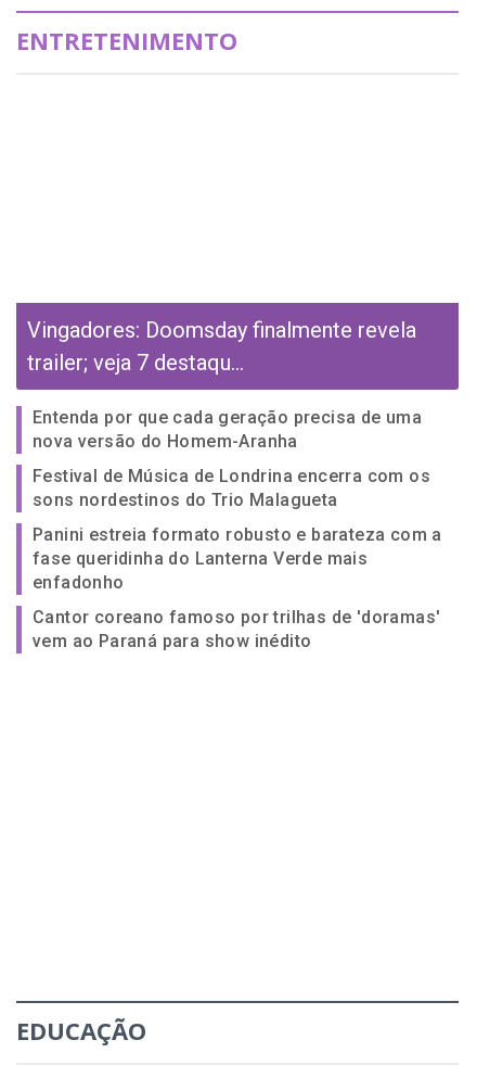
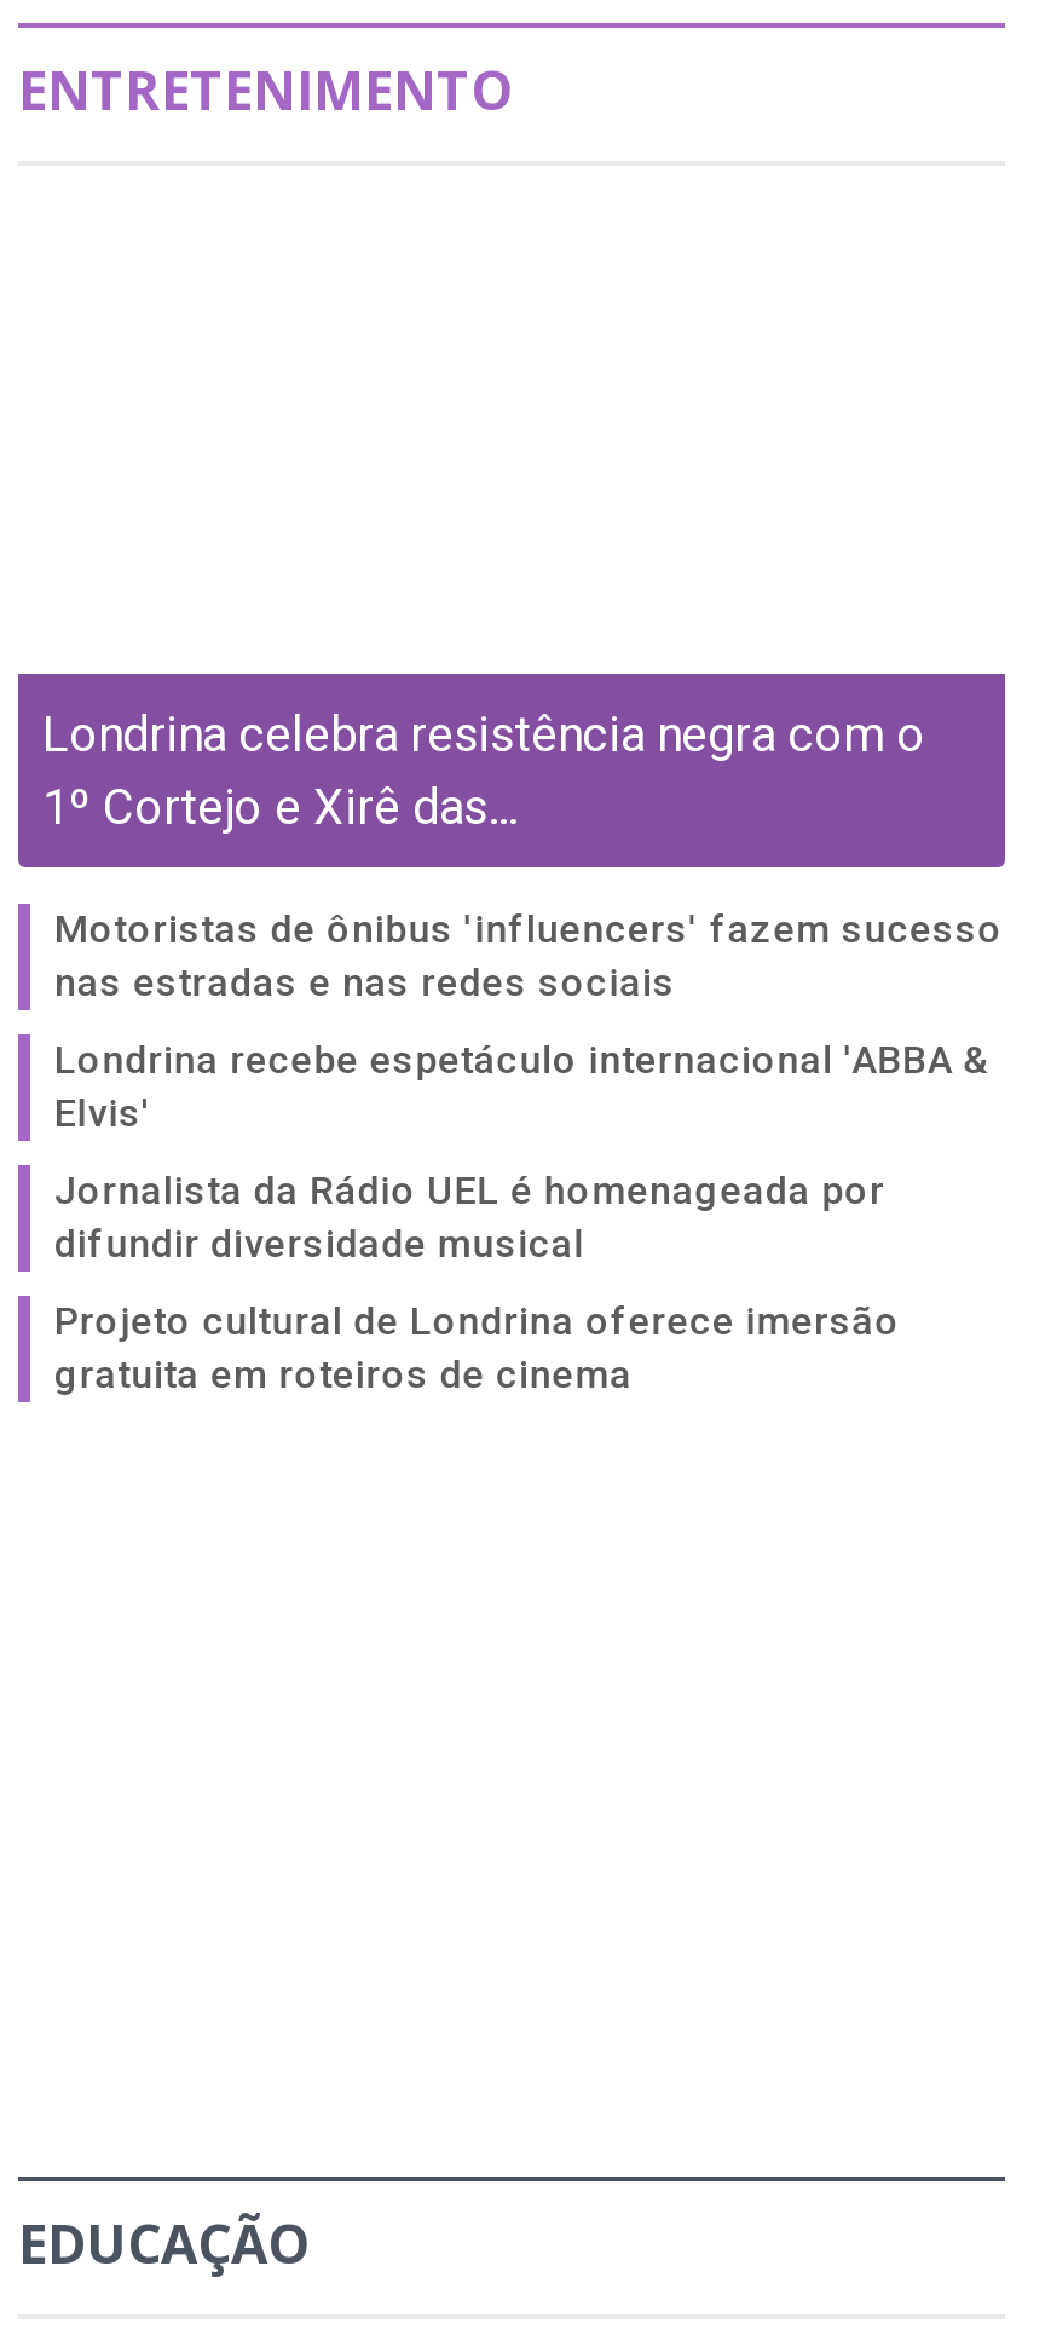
[27,317,416,376] Vingadores: Doomsday finalmente revela | trailer; veja 7 destaqu... -> [42,705,925,836] Londrina celebra resistência negra com o | 1º Cortejo e Xirê das...
[33,407,422,452] Entenda por que cada geração precisa de uma | nova versão do Homem-Aranha -> [54,906,1003,1005] Motoristas de ônibus 'influencers' fazem sucesso | nas estradas e nas redes sociais
[33,466,430,510] Festival de Música de Londrina encerra com os | sons nordestinos do Trio Malagueta -> [54,1037,991,1136] Londrina recebe espetáculo internacional 'ABBA & | Elvis'
[33,524,442,593] Panini estreia formato robusto e barateza com a | fase queridinha do Lanterna Verde mais | enfadonho -> [54,1167,885,1266] Jornalista da Rádio UEL é homenageada por | difundir diversidade musical
[33,607,441,651] Cantor coreano famoso por trilhas de 'doramas' | vem ao Paraná para show inédito -> [54,1298,900,1397] Projeto cultural de Londrina oferece imersão | gratuita em roteiros de cinema

